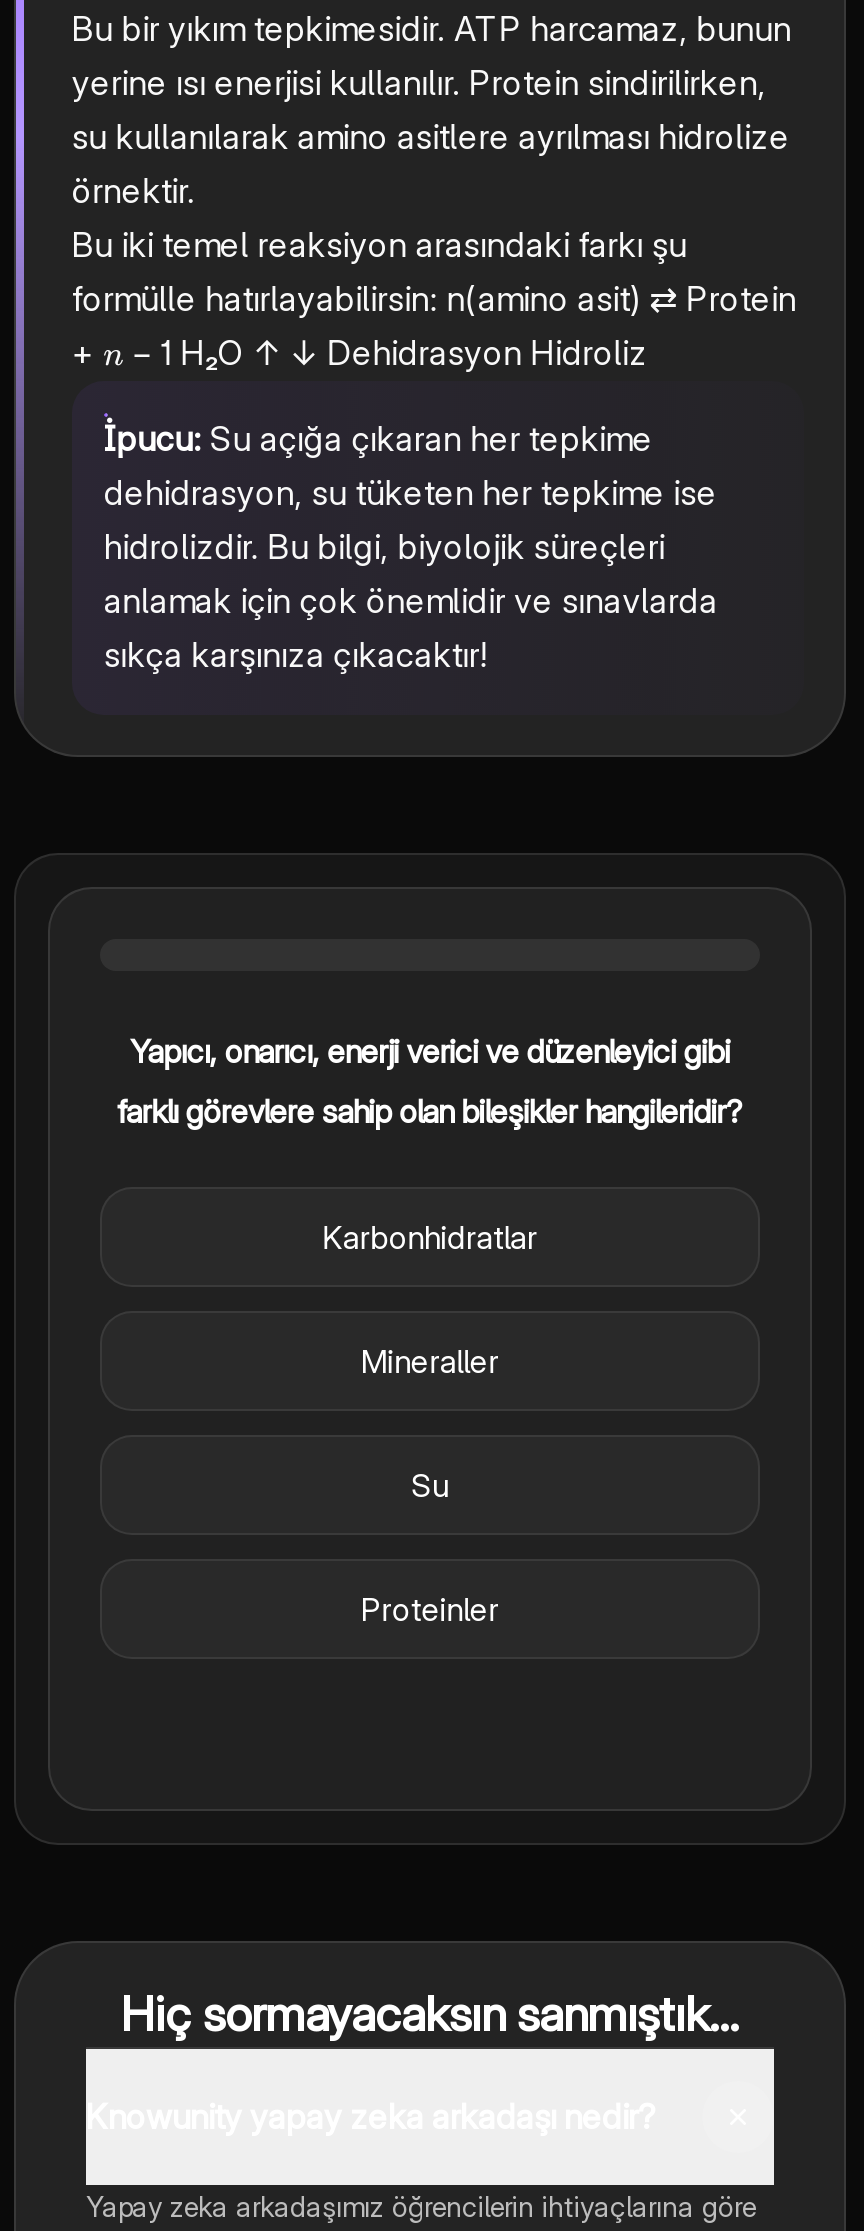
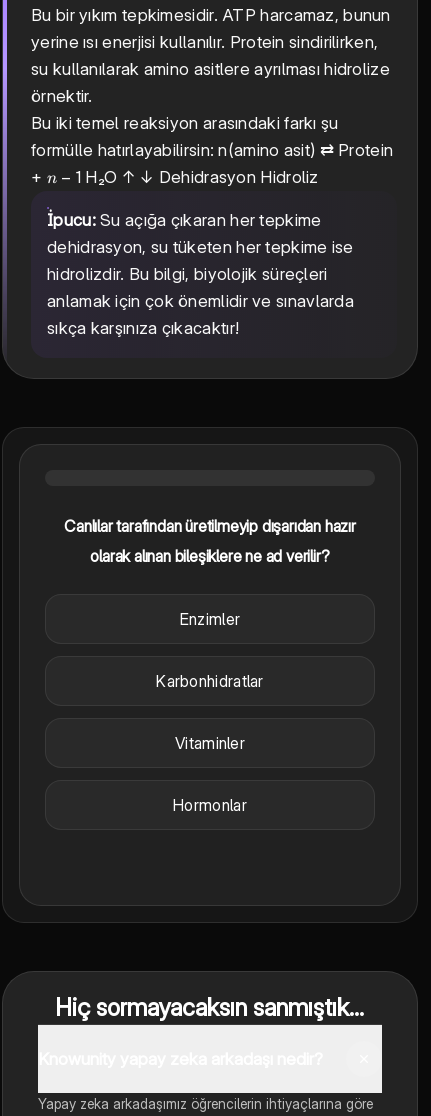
[116,1031,744,1131] Yapıcı, onarıcı, enerji verici ve düzenleyici gibi | farklı görevlere sahip olan bileşikler hangileridir? -> [64,516,356,629] Canlılar tarafından üretilmeyip dışarıdan hazır | olarak alınan bileşiklere ne ad verilir? | Enzimler
moved [322,1217,538,1257] -> [156,671,264,691]: Karbonhidratlar
[361,1341,499,1629] Mineraller | Su | Proteinler -> [173,733,247,815] Vitaminler | Hormonlar

